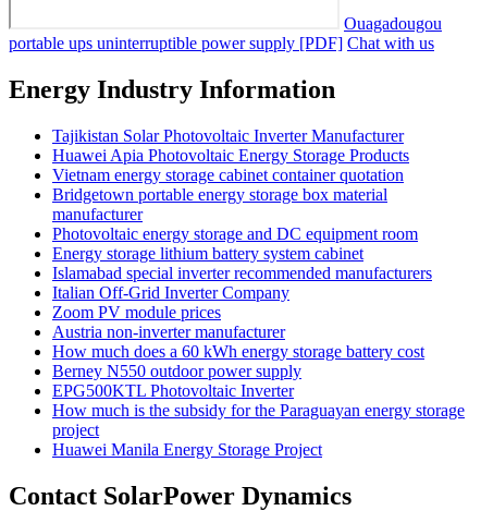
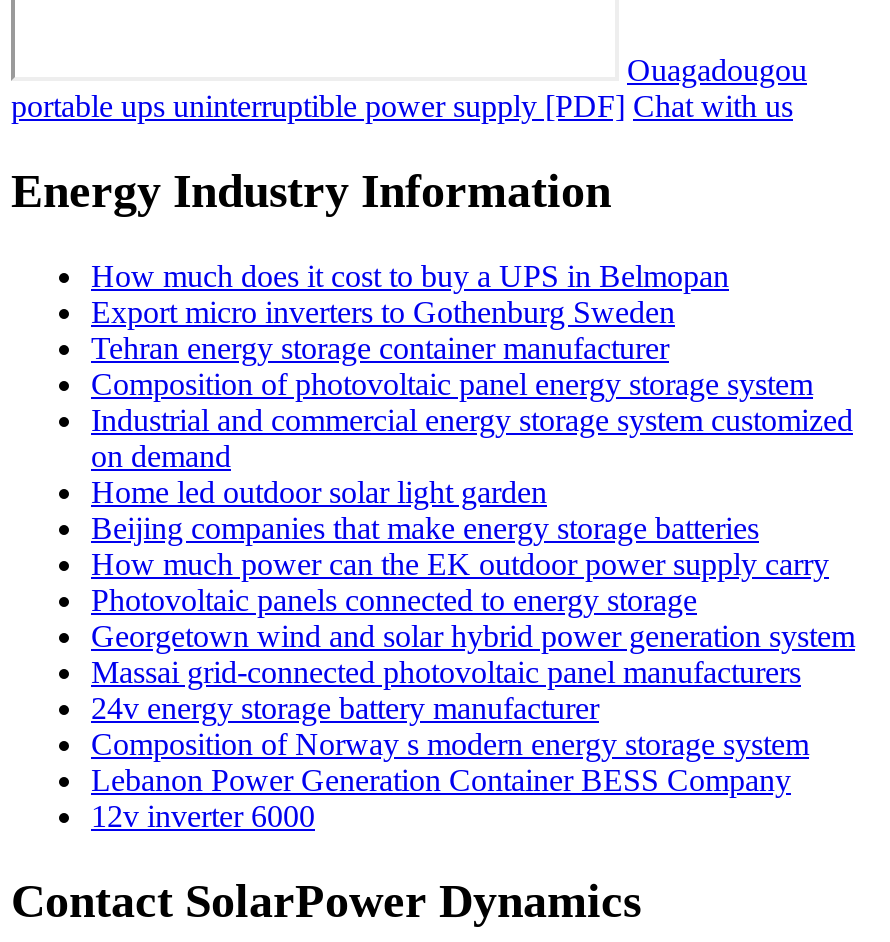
[52,127,465,459] Tajikistan Solar Photovoltaic Inverter Manufacturer | Huawei Apia Photovoltaic Energy Storage Products | Vietnam energy storage cabinet container quotation | Bridgetown portable energy storage box material | manufacturer | Photovoltaic energy storage and DC equipment room | Energy storage lithium battery system cabinet | Islamabad special inverter recommended manufacturers | Italian Off-Grid Inverter Company | Zoom PV module prices | Austria non-inverter manufacturer | How much does a 60 kWh energy storage battery cost | Berney N550 outdoor power supply | EPG500KTL Photovoltaic Inverter | How much is the subsidy for the Paraguayan energy storage | project | Huawei Manila Energy Storage Project -> [91,260,855,834] How much does it cost to buy a UPS in Belmopan | Export micro inverters to Gothenburg Sweden | Tehran energy storage container manufacturer | Composition of photovoltaic panel energy storage system | Industrial and commercial energy storage system customized | on demand | Home led outdoor solar light garden | Beijing companies that make energy storage batteries | How much power can the EK outdoor power supply carry | Photovoltaic panels connected to energy storage | Georgetown wind and solar hybrid power generation system | Massai grid-connected photovoltaic panel manufacturers | 24v energy storage battery manufacturer | Composition of Norway s modern energy storage system | Lebanon Power Generation Container BESS Company | 12v inverter 6000

